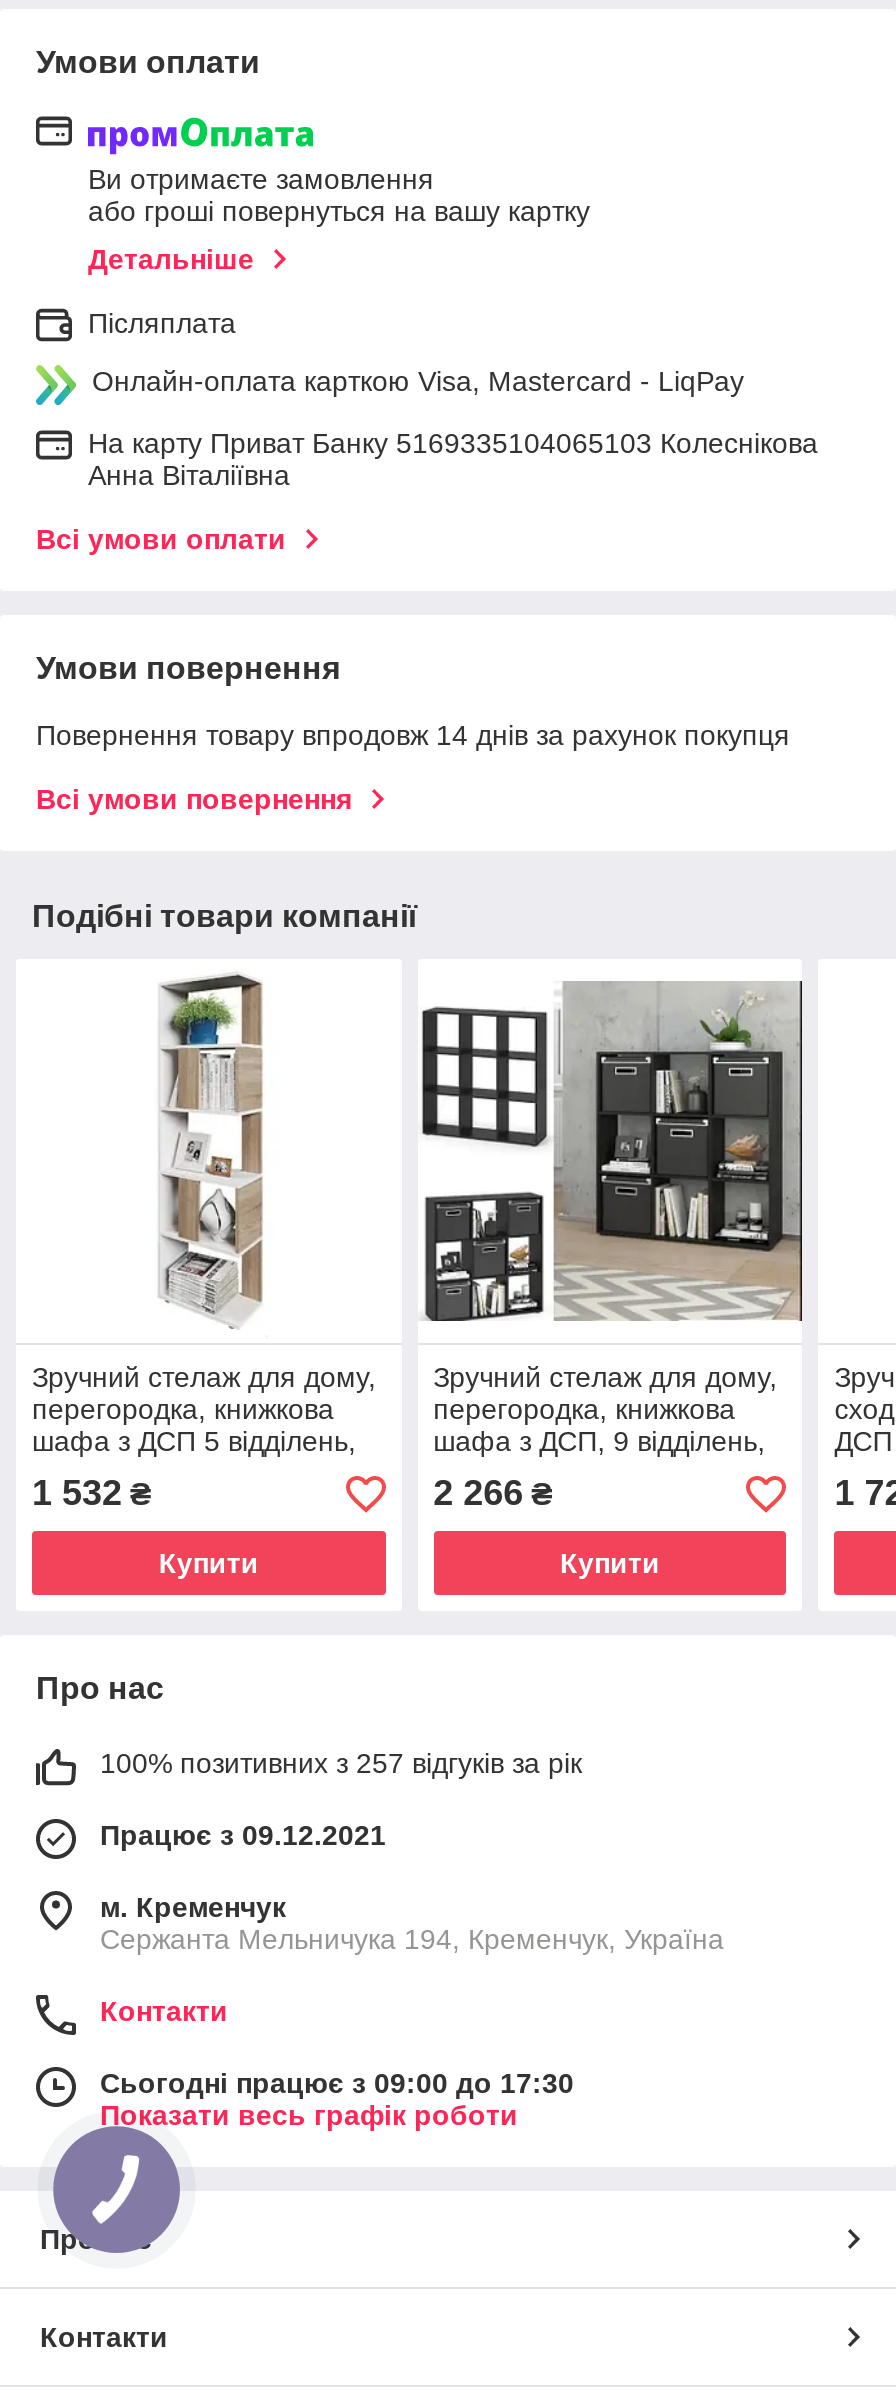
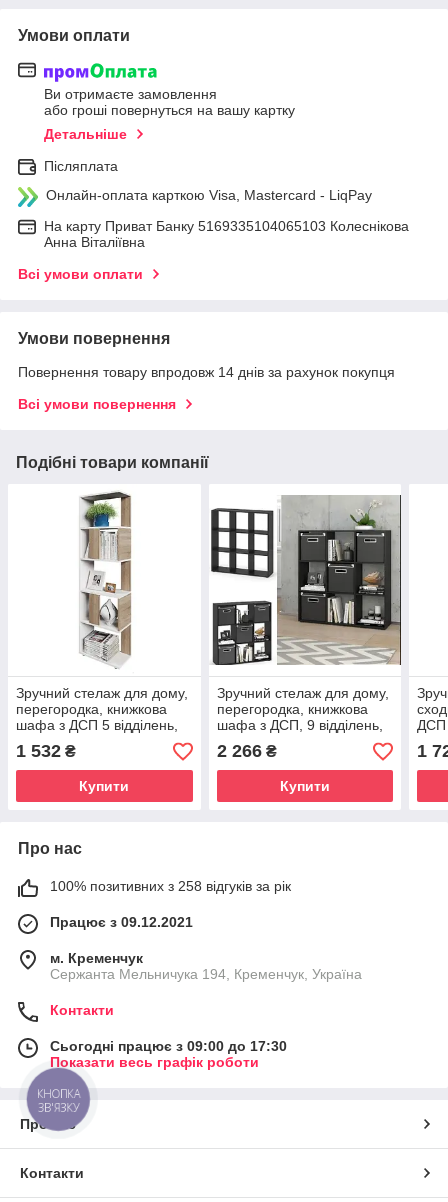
[100,1748,582,1780] 100% позитивних з 257 відгуків за рік -> [50,878,291,894] 100% позитивних з 258 відгуків за рік
none -> [37,1087,80,1115] КНОПКА | ЗВ'ЯЗКУ

